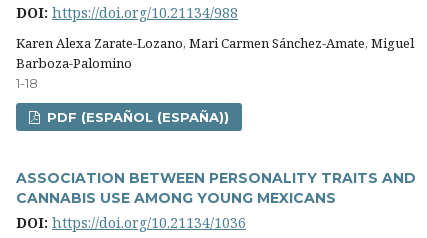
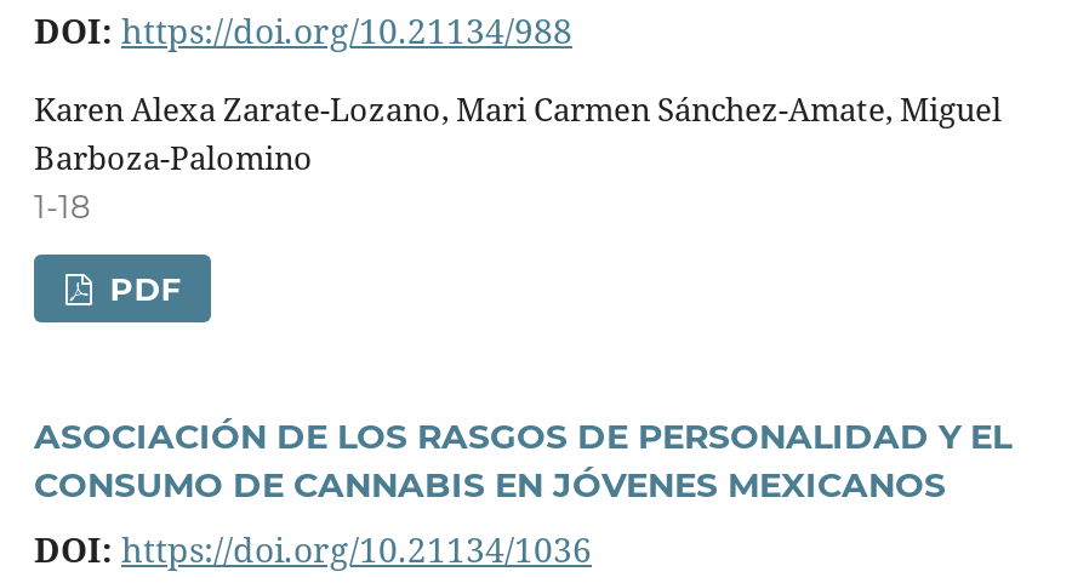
[43,109,229,125] PDF (ESPAÑOL (ESPAÑA)) -> [100,269,180,308] PDF
[16,169,416,207] ASSOCIATION BETWEEN PERSONALITY TRAITS AND | CANNABIS USE AMONG YOUNG MEXICANS -> [34,415,1011,507] ASOCIACIÓN DE LOS RASGOS DE PERSONALIDAD Y EL | CONSUMO DE CANNABIS EN JÓVENES MEXICANOS

